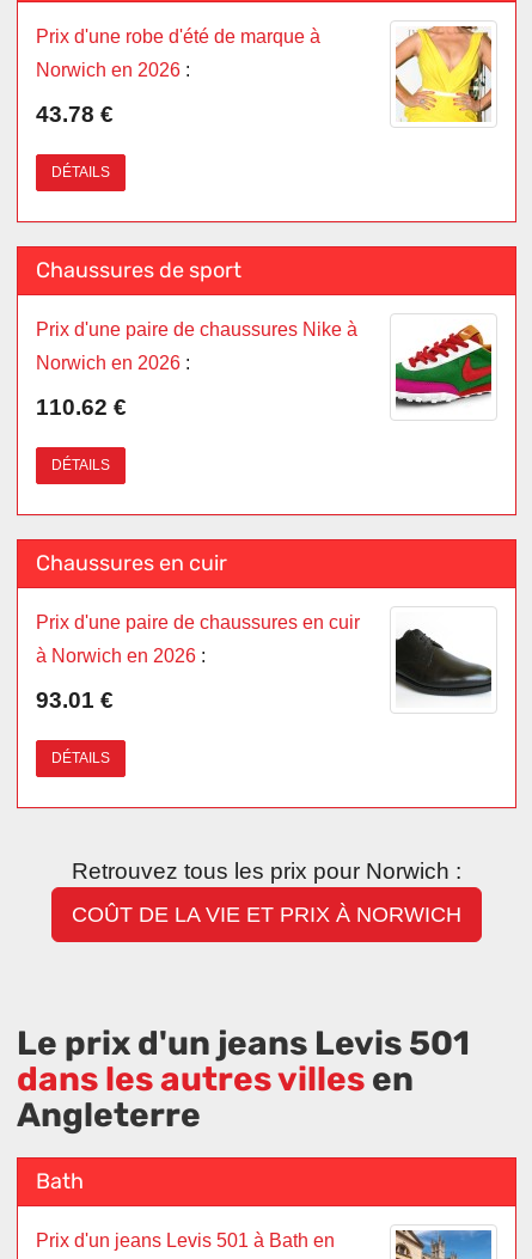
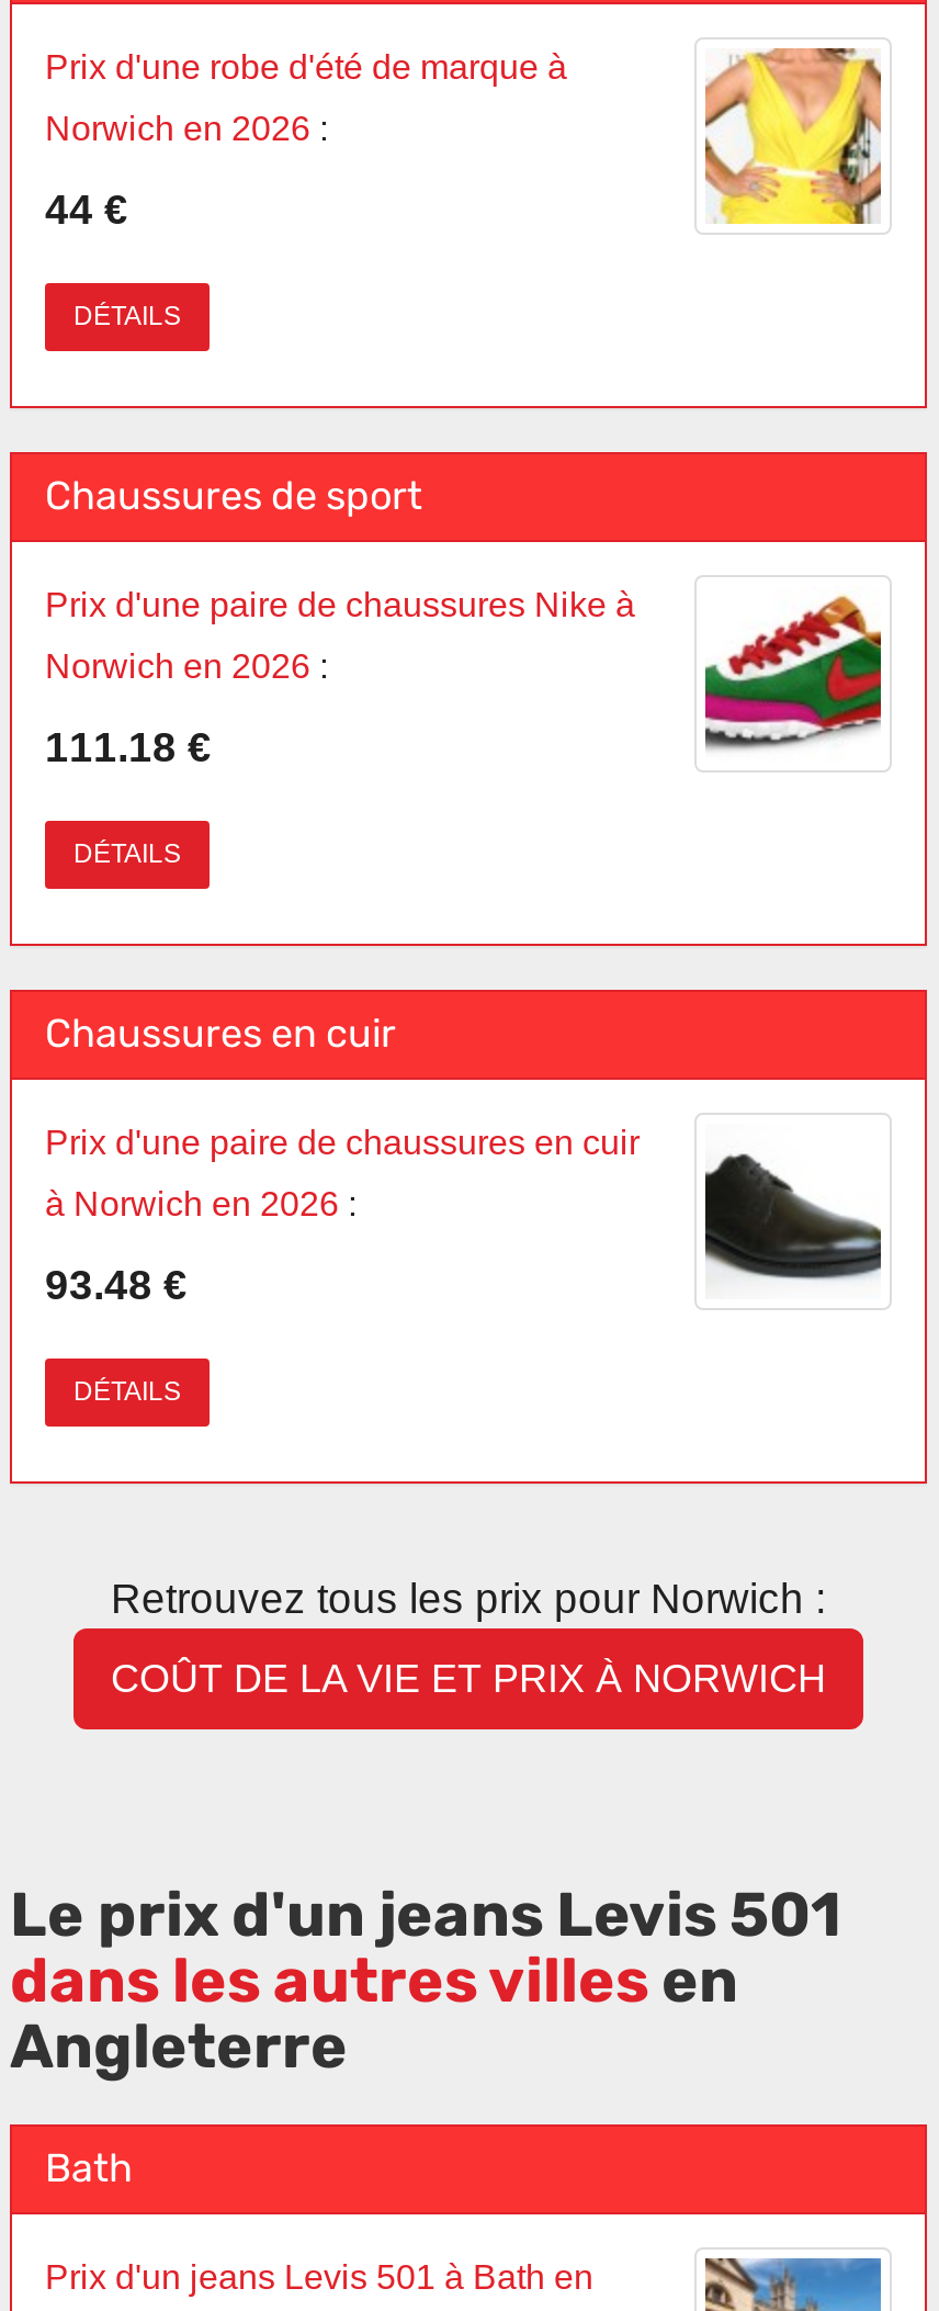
[36,102,114,127] 43.78 € -> [45,187,128,233] 44 €
[36,395,127,420] 110.62 € -> [45,724,212,770] 111.18 €
[36,687,114,713] 93.01 € -> [45,1262,188,1308] 93.48 €

